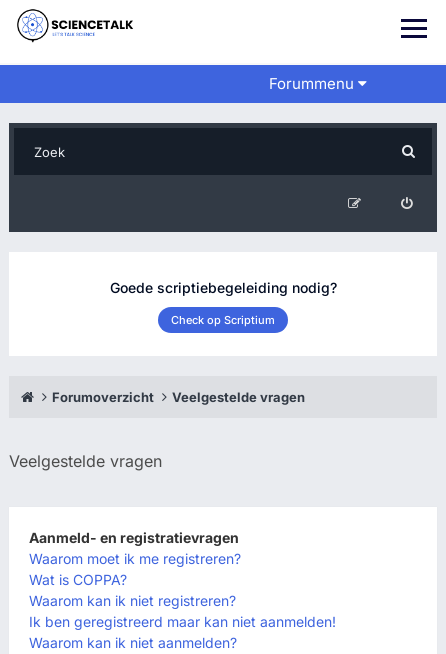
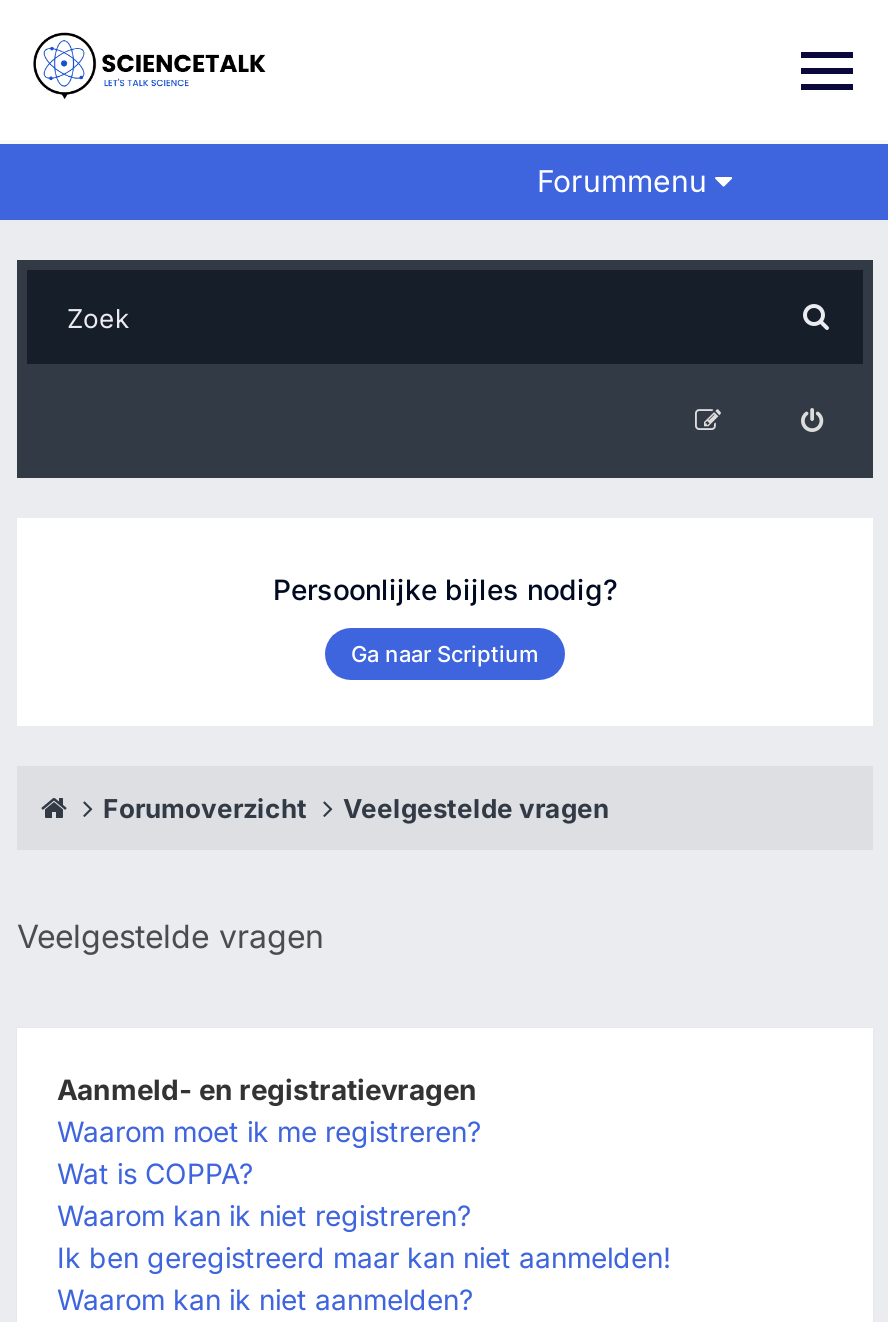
[109,279,336,296] Goede scriptiebegeleiding nodig? -> [273,572,617,606] Persoonlijke bijles nodig?
[171,313,275,327] Check op Scriptium -> [351,640,539,668] Ga naar Scriptium

